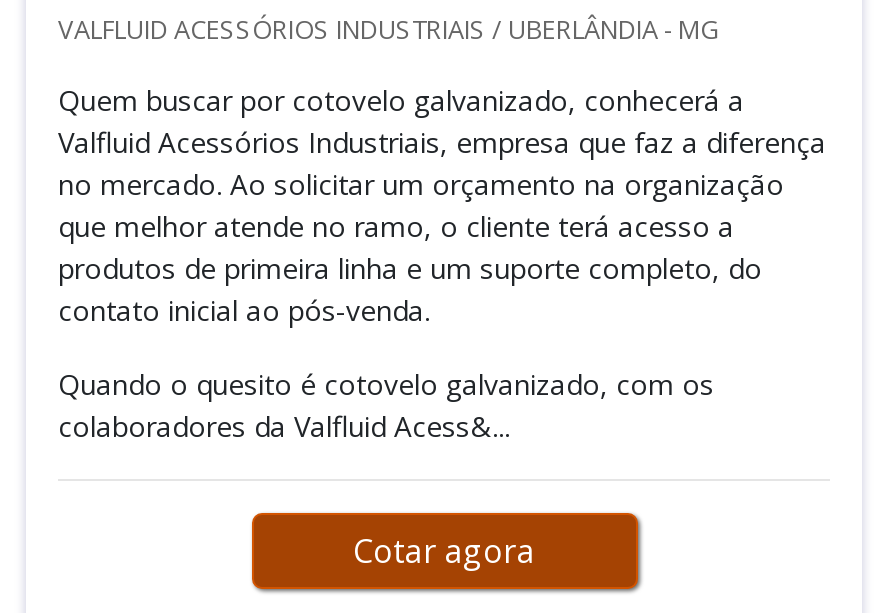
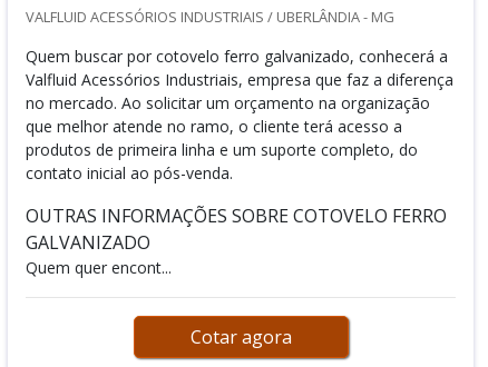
[58,81,744,119] Quem buscar por cotovelo galvanizado, conhecerá a -> [26,45,448,67] Quem buscar por cotovelo ferro galvanizado, conhecerá a
[58,365,714,445] Quando o quesito é cotovelo galvanizado, com os | colaboradores da Valfluid Acess&... -> [26,203,447,278] OUTRAS INFORMAÇÕES SOBRE COTOVELO FERRO | GALVANIZADO | Quem quer encont...

